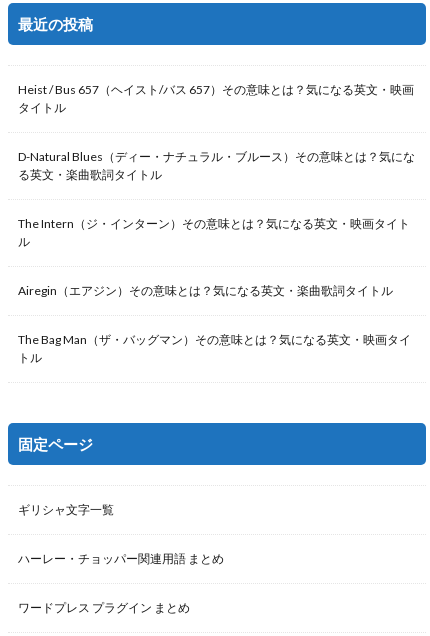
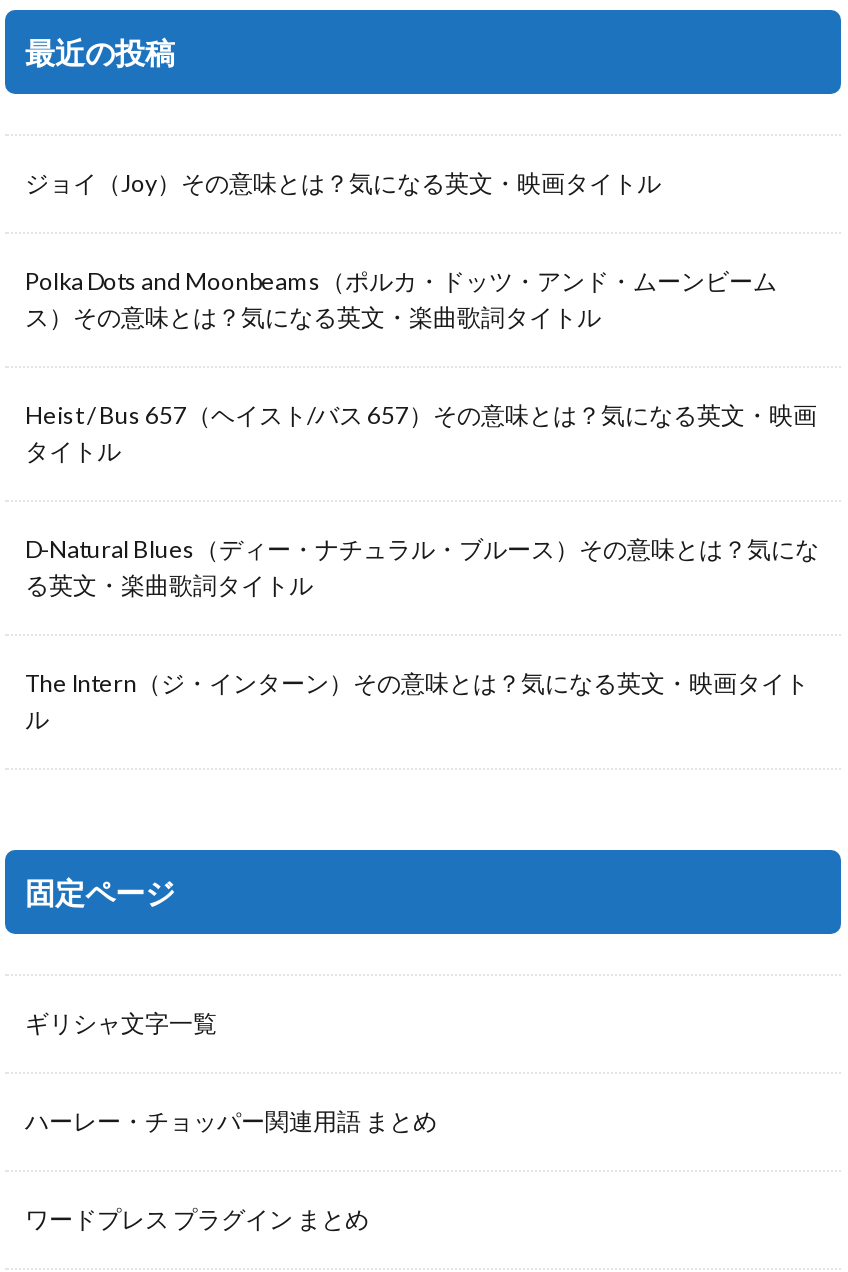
none -> [25,169,777,333] ジョイ（Joy）その意味とは？気になる英文・映画タイトル | Polka Dots and Moonbeams（ポルカ・ドッツ・アンド・ムーンビーム | ス）その意味とは？気になる英文・楽曲歌詞タイトル
moved [18,82,415,249] -> [25,401,819,735]: Heist / Bus 657（ヘイスト/バス 657）その意味とは？気になる英文・映画 | タイトル | D-Natural Blues（ディー・ナチュラル・ブルース）その意味とは？気にな | る英文・楽曲歌詞タイトル | The Intern（ジ・インターン）その意味とは？気になる英文・映画タイト | ル
[18,283,411,365] Airegin（エアジン）その意味とは？気になる英文・楽曲歌詞タイトル | The Bag Man（ザ・バッグマン）その意味とは？気になる英文・映画タイ | トル -> none

